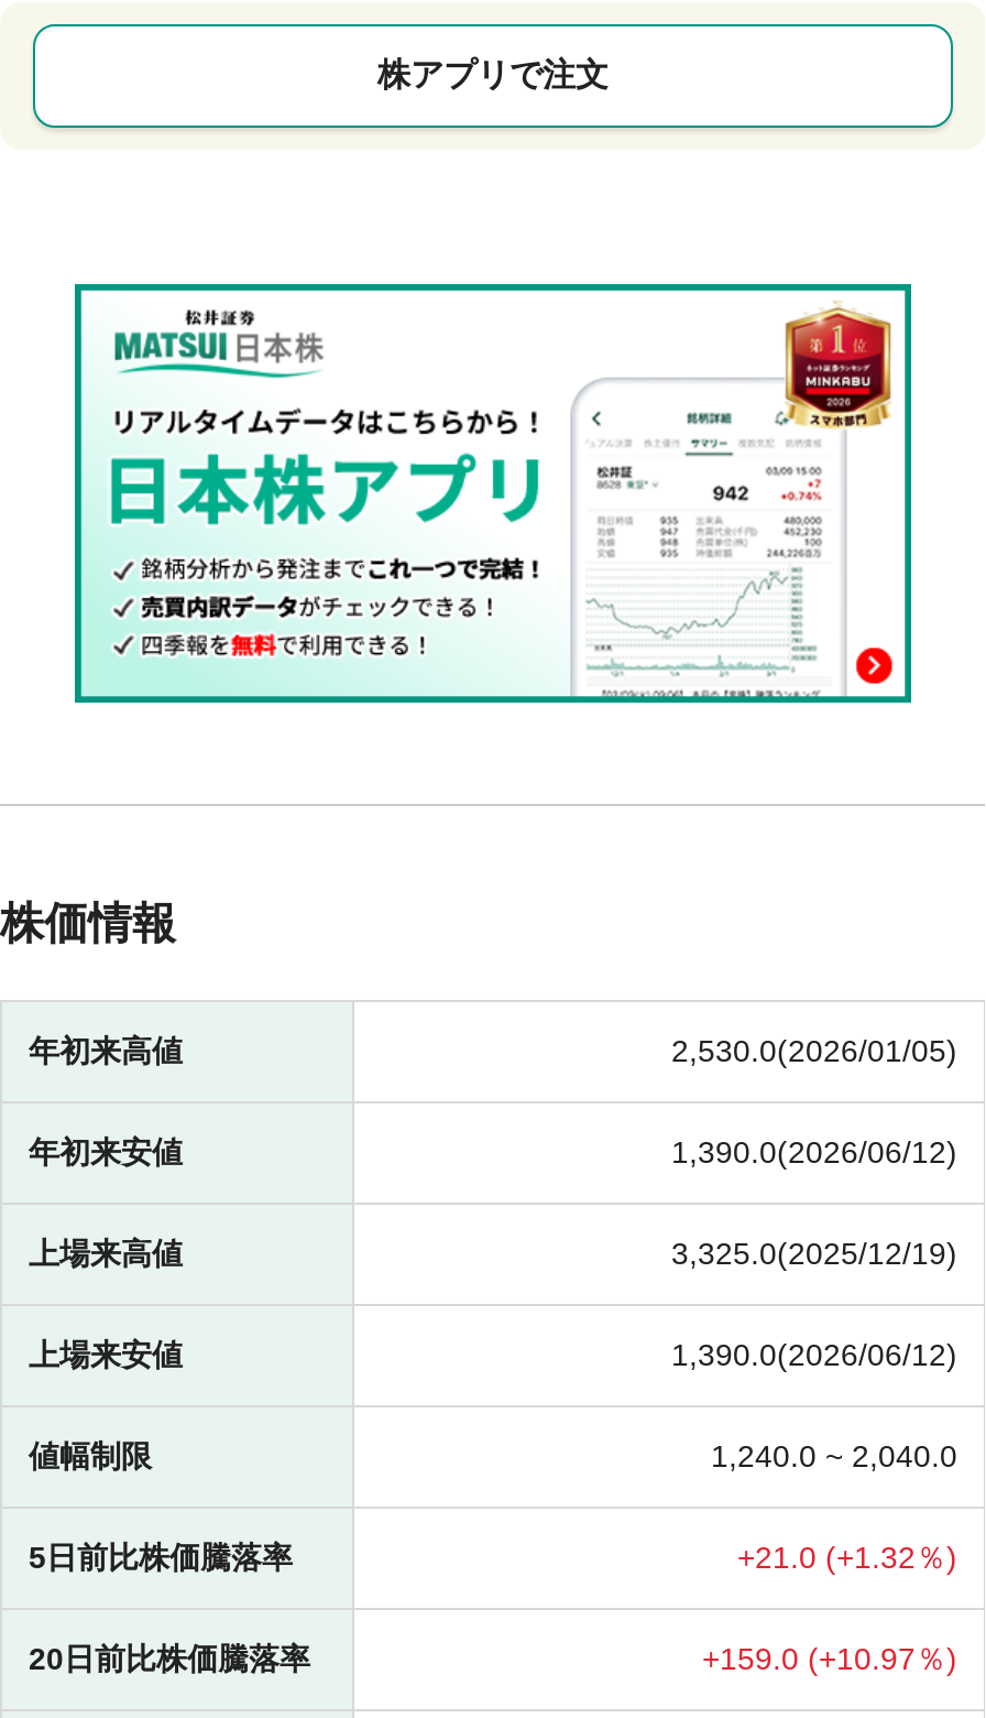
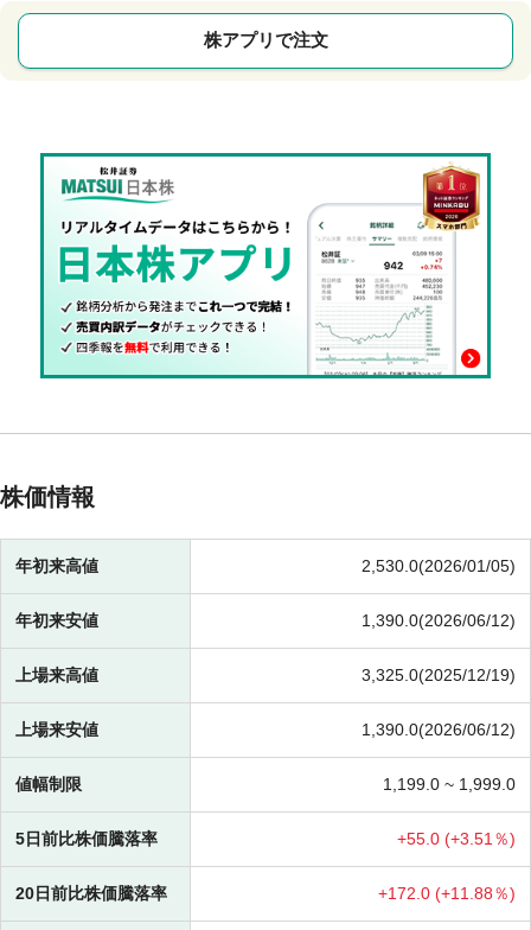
[711,1439,957,1474] 1,240.0 ~ 2,040.0 -> [383,775,516,794] 1,199.0 ~ 1,999.0
[737,1540,957,1576] +21.0 (+1.32％) -> [397,830,516,849] +55.0 (+3.51％)
[702,1642,957,1677] +159.0 (+10.97％) -> [378,884,516,903] +172.0 (+11.88％)

